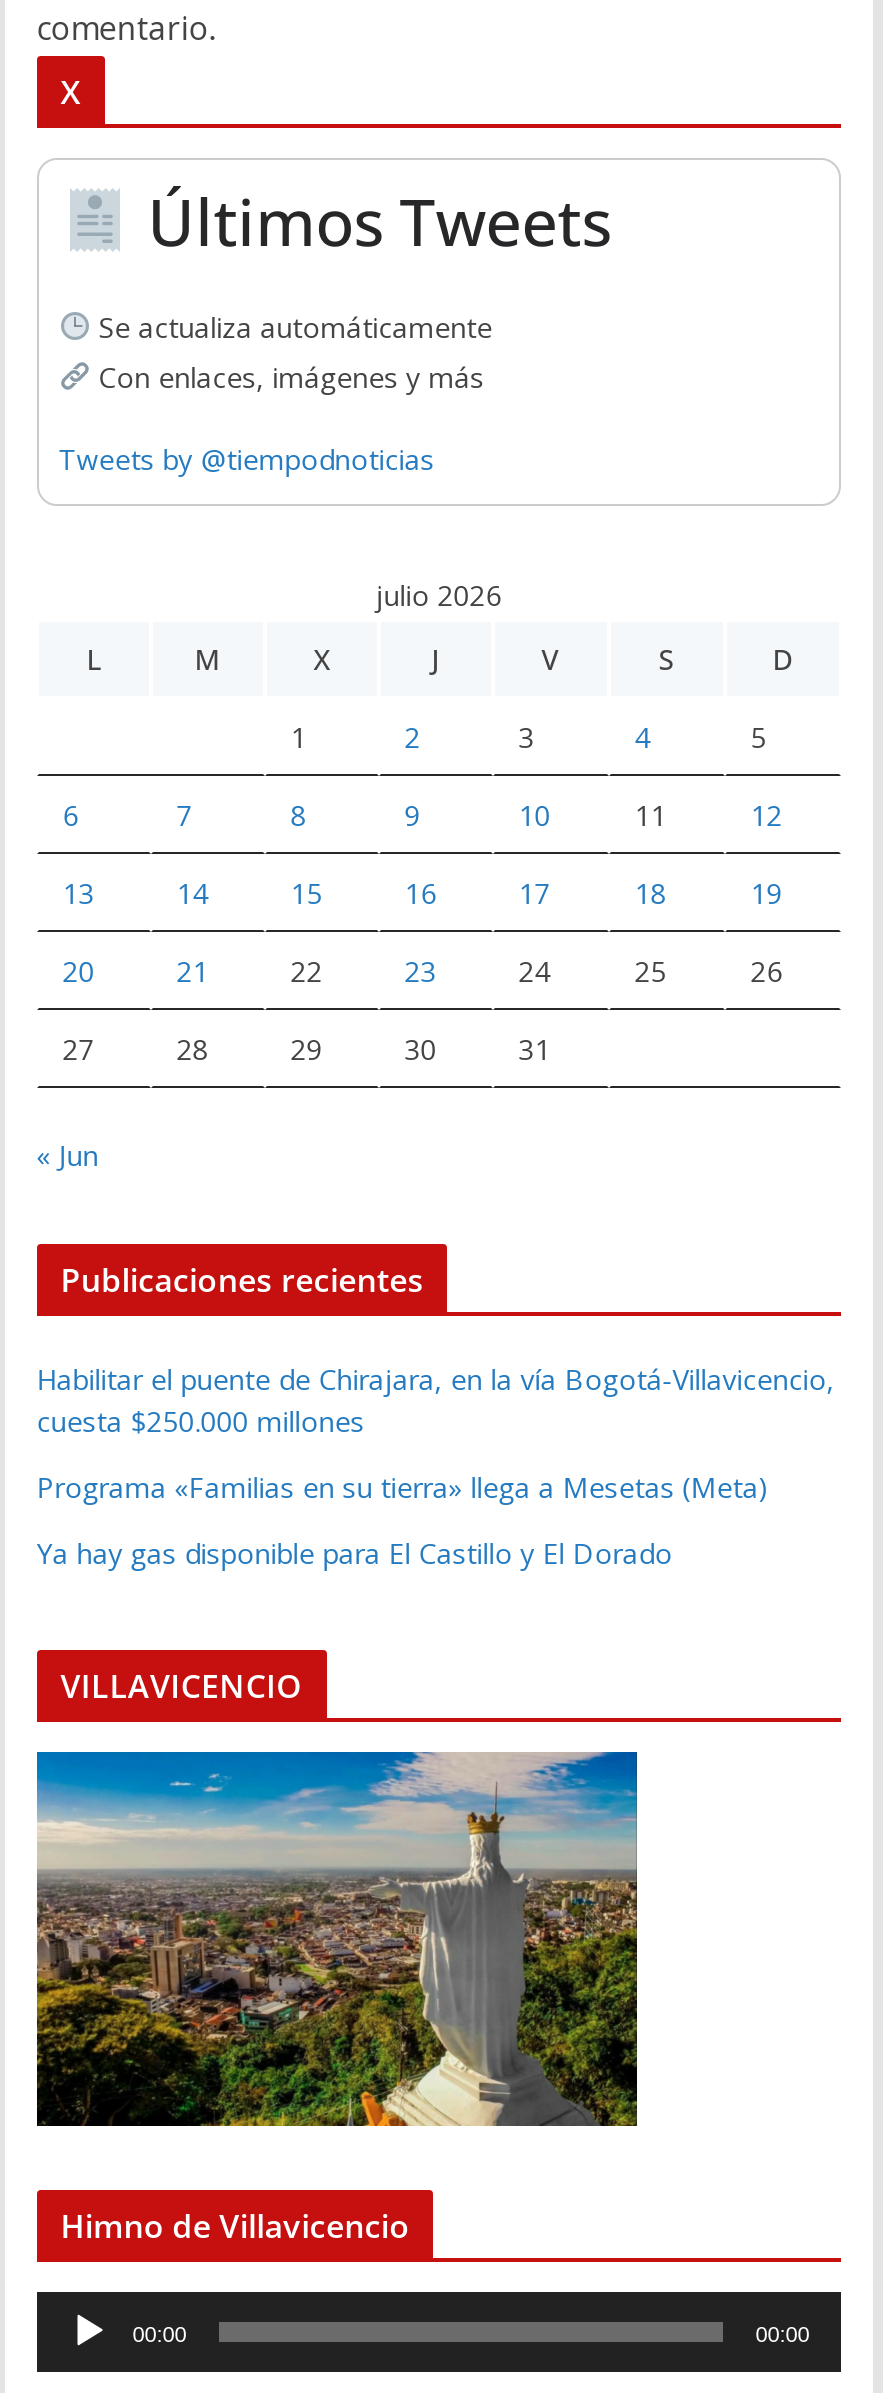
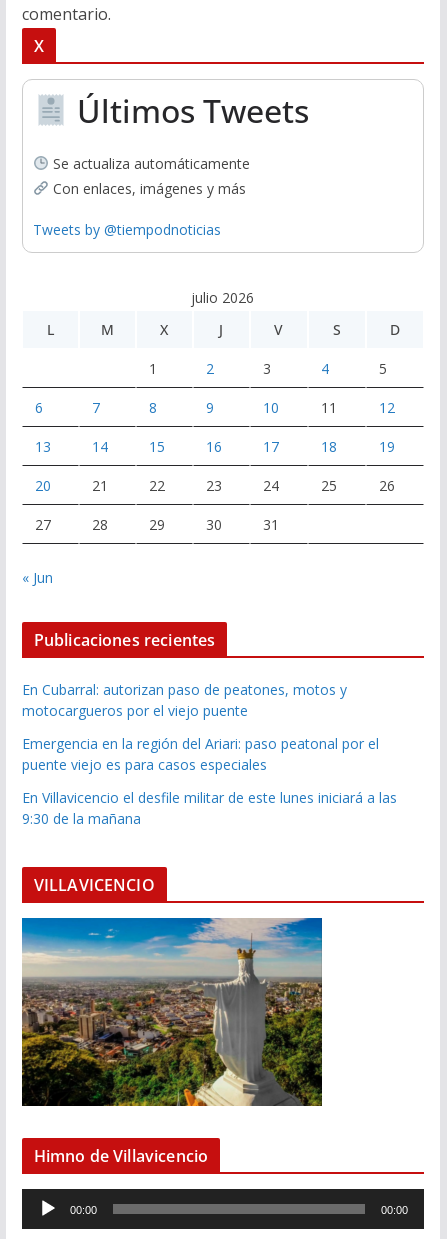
[36,1360,834,1440] Habilitar el puente de Chirajara, en la vía Bogotá-Villavicencio, | cuesta $250.000 millones -> [22,680,347,720] En Cubarral: autorizan paso de peatones, motos y | motocargueros por el viejo puente
[36,1468,768,1506] Programa «Familias en su tierra» llega a Mesetas (Meta) -> [22,734,379,774] Emergencia en la región del Ariari: paso peatonal por el | puente viejo es para casos especiales
[36,1534,672,1572] Ya hay gas disponible para El Castillo y El Dorado -> [22,788,397,828] En Villavicencio el desfile militar de este lunes iniciará a las | 9:30 de la mañana

